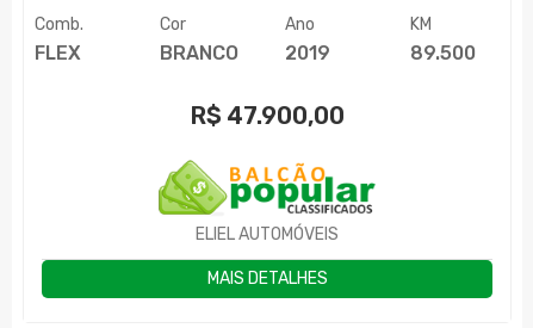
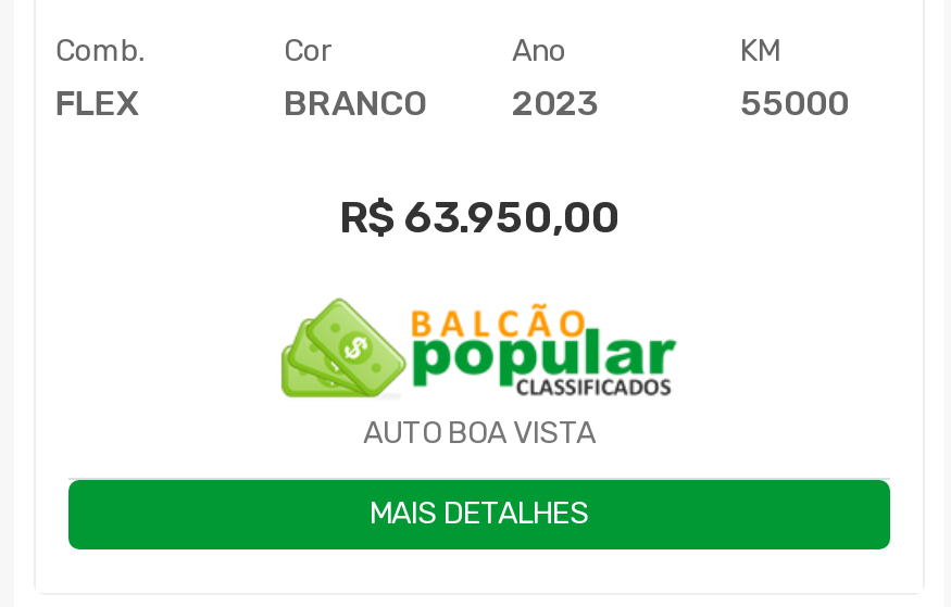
[285,42,330,64] 2019 -> [512,82,599,123] 2023
[410,42,476,64] 89.500 -> [740,82,849,123] 55000
[190,101,344,130] R$47.900,00 -> [339,191,620,243] R$63.950,00
[196,224,339,244] ELIEL AUTOMÓVEIS -> [363,415,596,452] AUTO BOA VISTA

